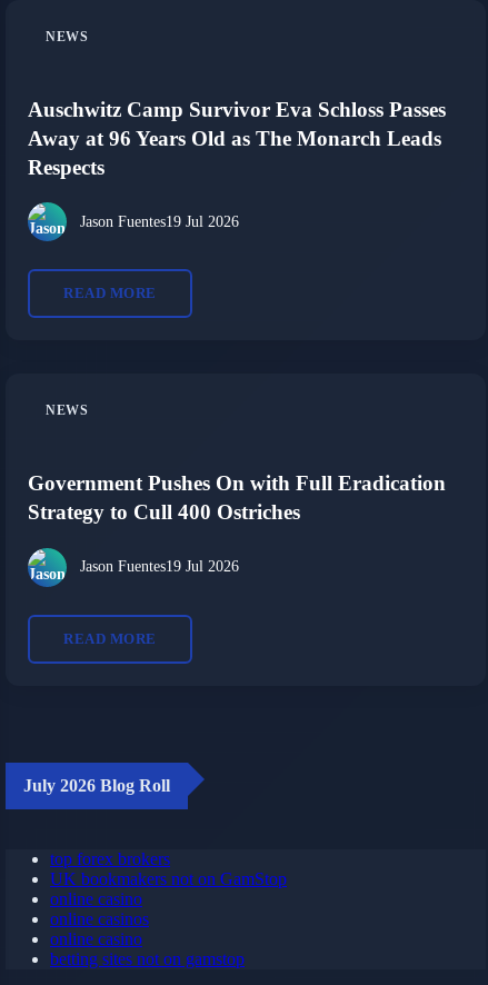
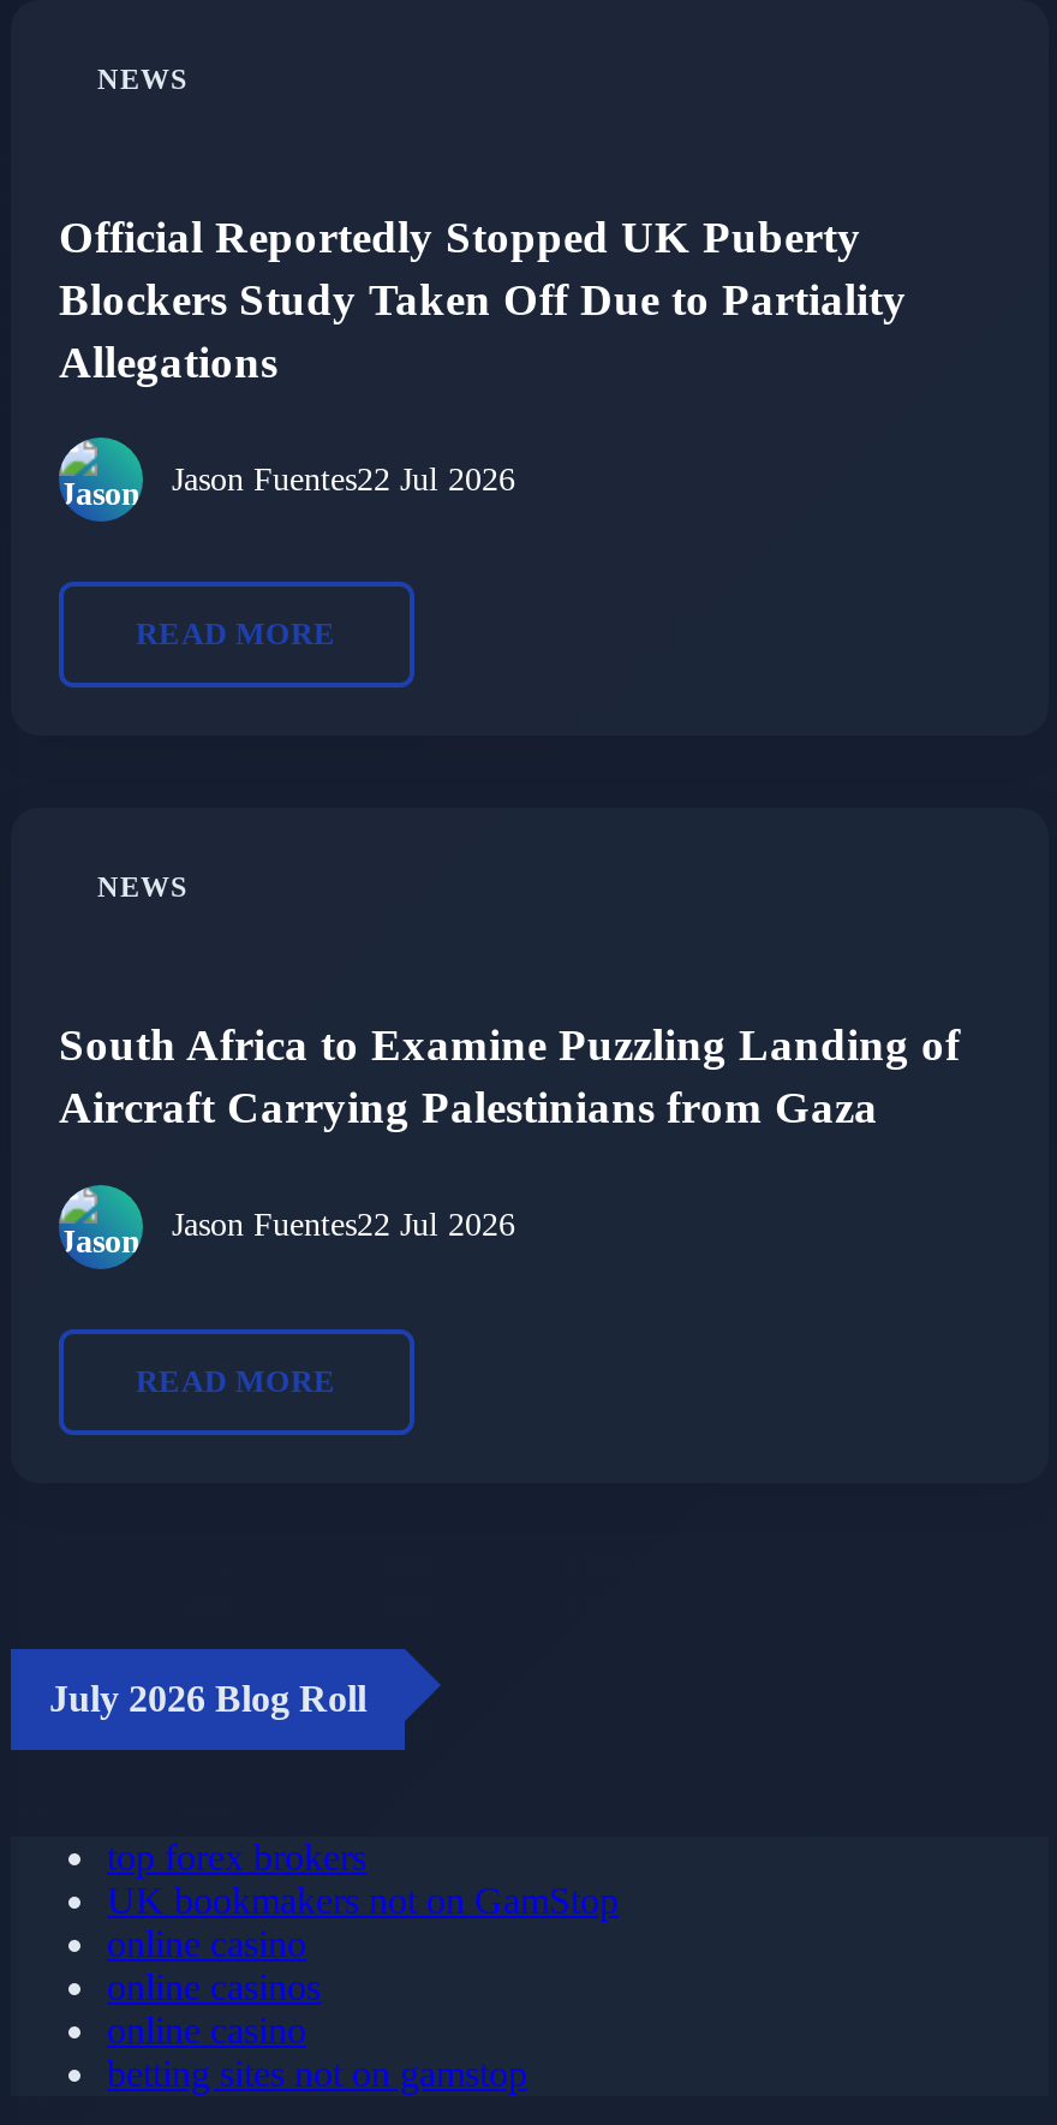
[28,97,446,178] Auschwitz Camp Survivor Eva Schloss Passes | Away at 96 Years Old as The Monarch Leads | Respects -> [59,210,907,386] Official Reportedly Stopped UK Puberty | Blockers Study Taken Off Due to Partiality | Allegations
[80,213,239,230] Jason Fuentes19 Jul 2026 -> [172,461,515,497] Jason Fuentes22 Jul 2026
[28,471,446,524] Government Pushes On with Full Eradication | Strategy to Cull 400 Ostriches -> [59,1019,960,1132] South Africa to Examine Puzzling Landing of | Aircraft Carrying Palestinians from Gaza
[80,558,239,575] Jason Fuentes19 Jul 2026 -> [172,1207,515,1243] Jason Fuentes22 Jul 2026

